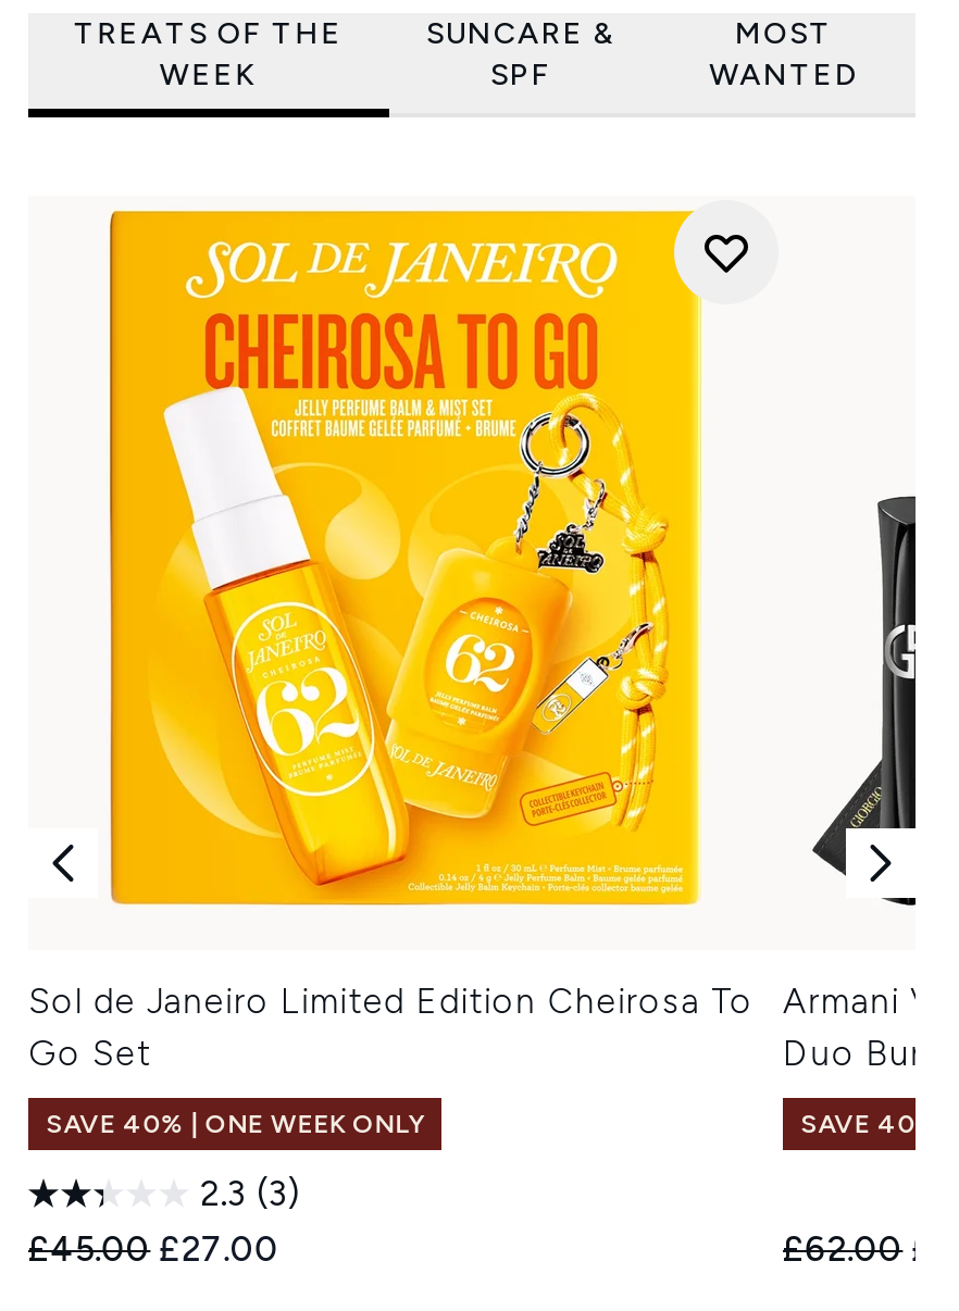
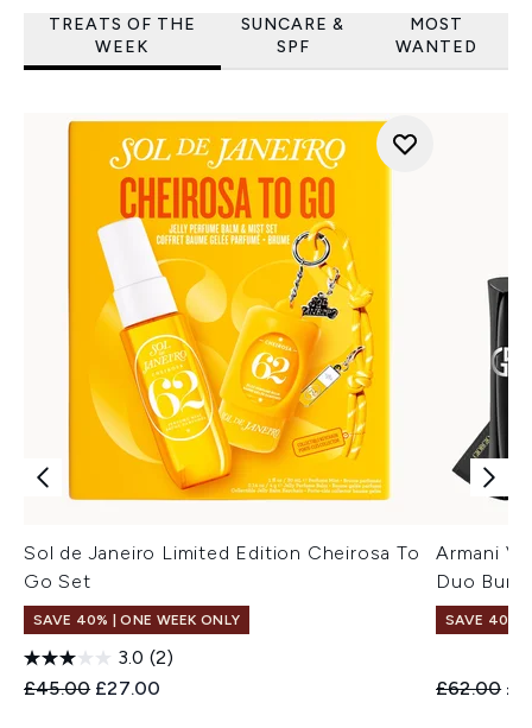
[200,1172,300,1213] 2.3 (3) -> [118,646,173,669] 3.0 (2)

